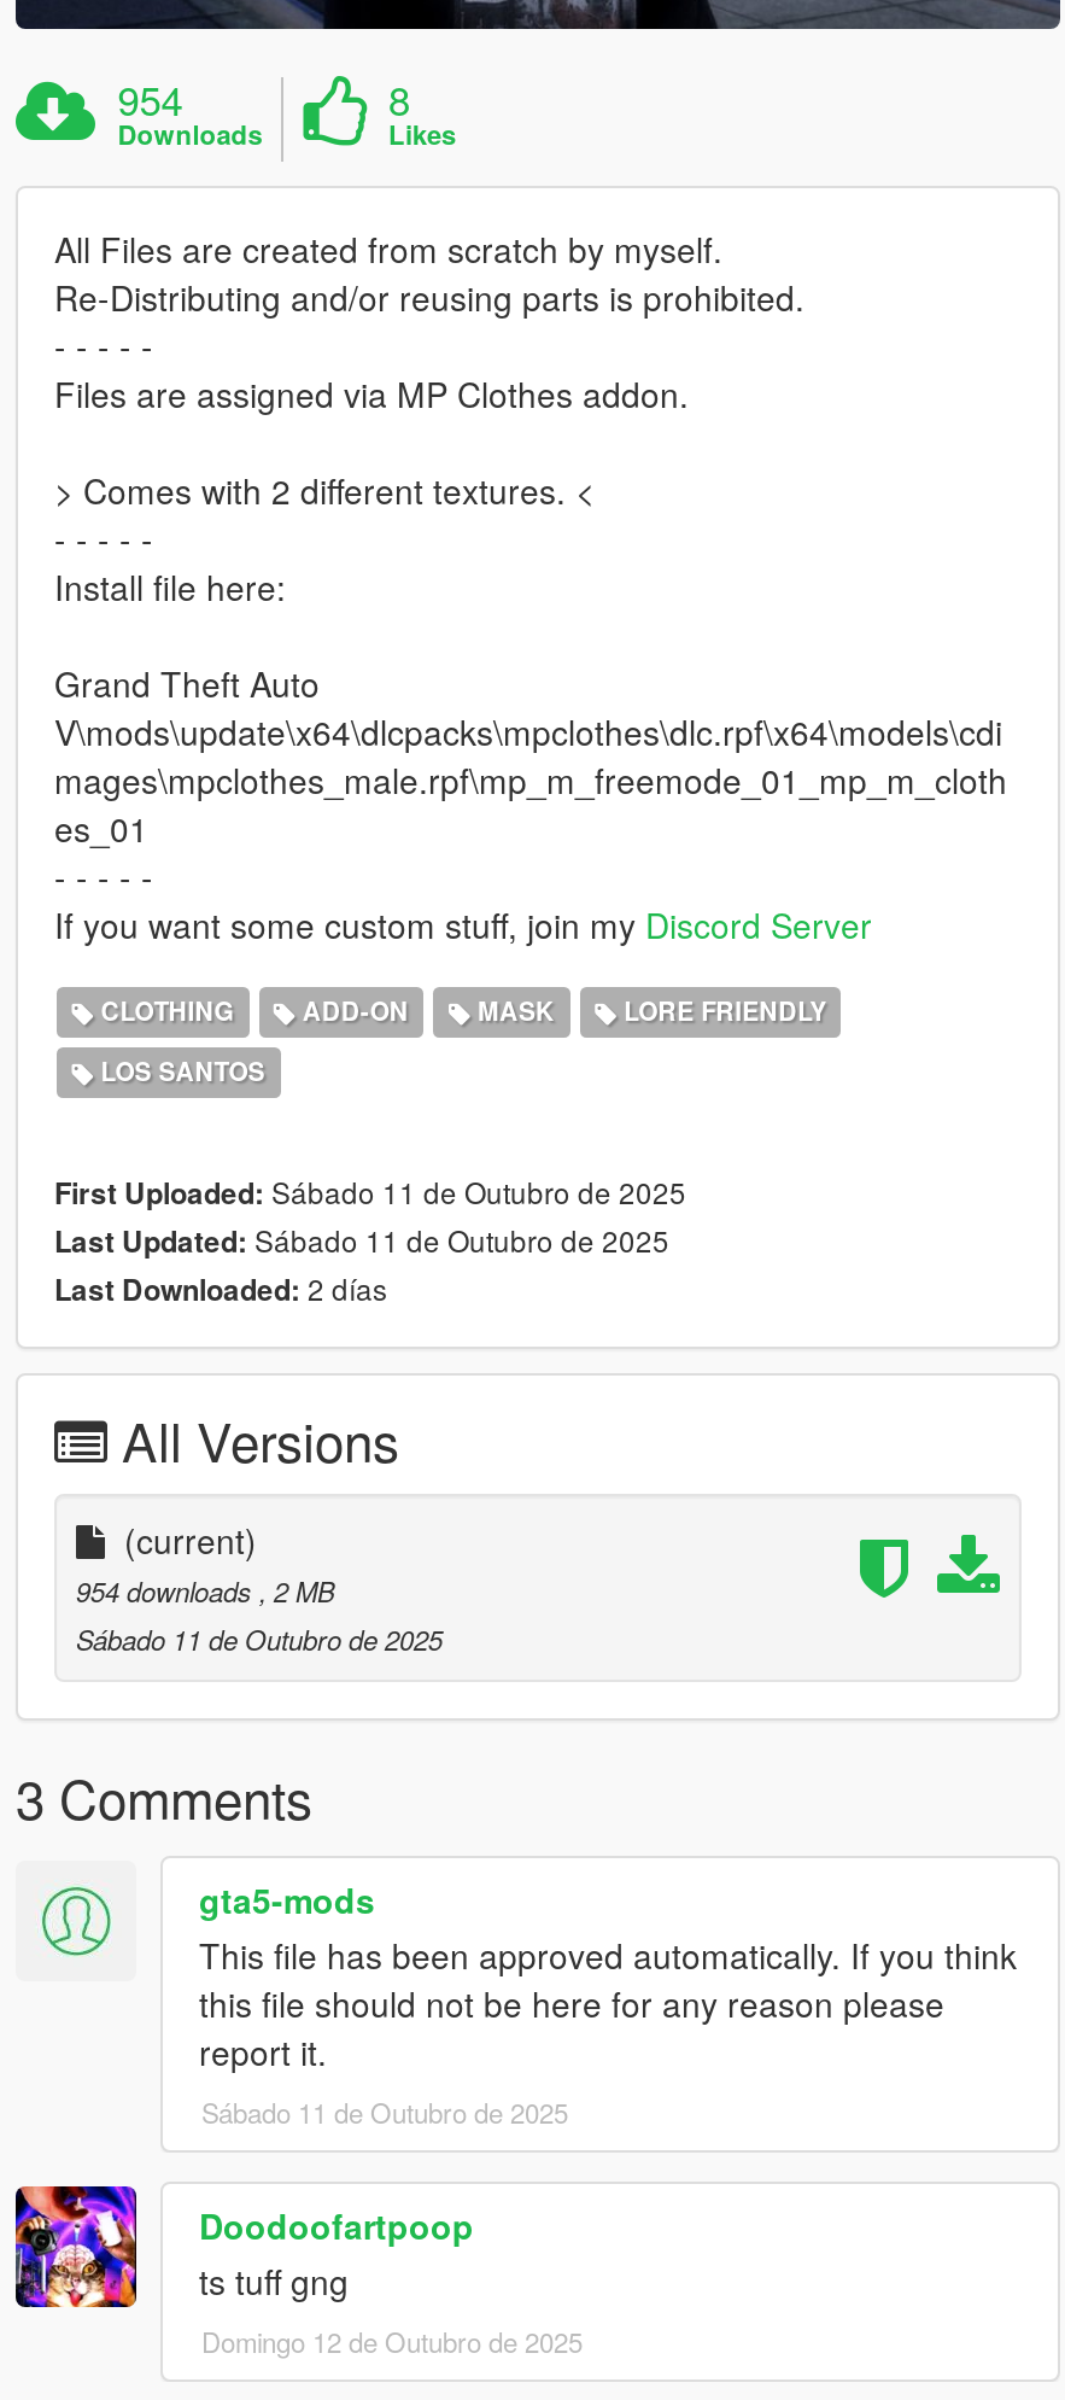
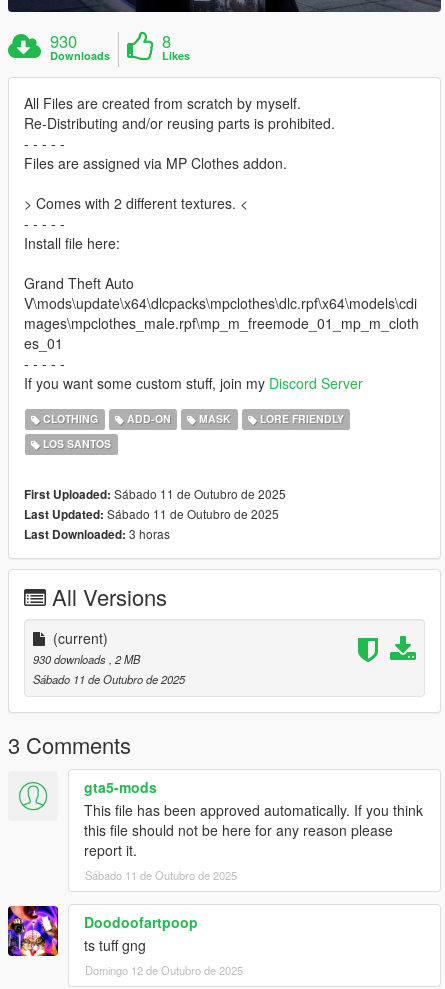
[117,69,183,127] 954 -> [50,29,77,53] 930
[54,1266,387,1309] Last Downloaded: 2 días -> [24,525,170,543] Last Downloaded: 3 horas
[76,1570,334,1609] 954 downloads, 2 MB -> [33,651,140,667] 930 downloads, 2 MB

